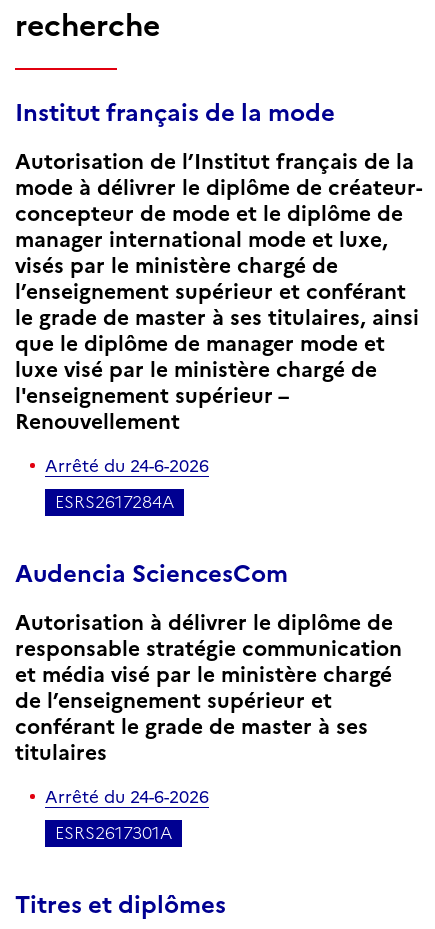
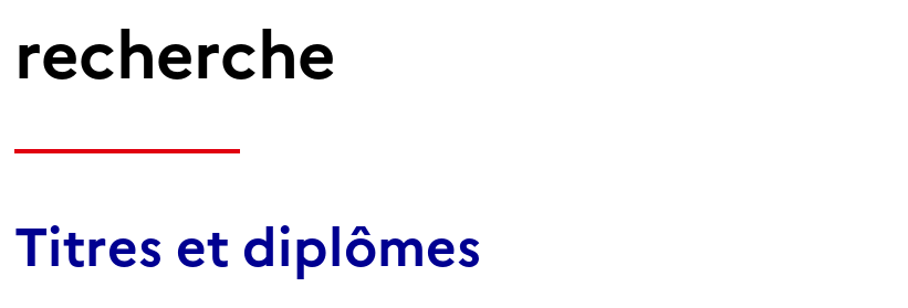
[15,98,423,843] Institut français de la mode | Autorisation de l’Institut français de la | mode à délivrer le diplôme de créateur- | concepteur de mode et le diplôme de | manager international mode et luxe, | visés par le ministère chargé de | l’enseignement supérieur et conférant | le grade de master à ses titulaires, ainsi | que le diplôme de manager mode et | luxe visé par le ministère chargé de | l'enseignement supérieur – | Renouvellement | Arrêté du 24-6-2026 | ESRS2617284A | Audencia SciencesCom | Autorisation à délivrer le diplôme de | responsable stratégie communication | et média visé par le ministère chargé | de l’enseignement supérieur et | conférant le grade de master à ses | titulaires | Arrêté du 24-6-2026 | ESRS2617301A -> none

